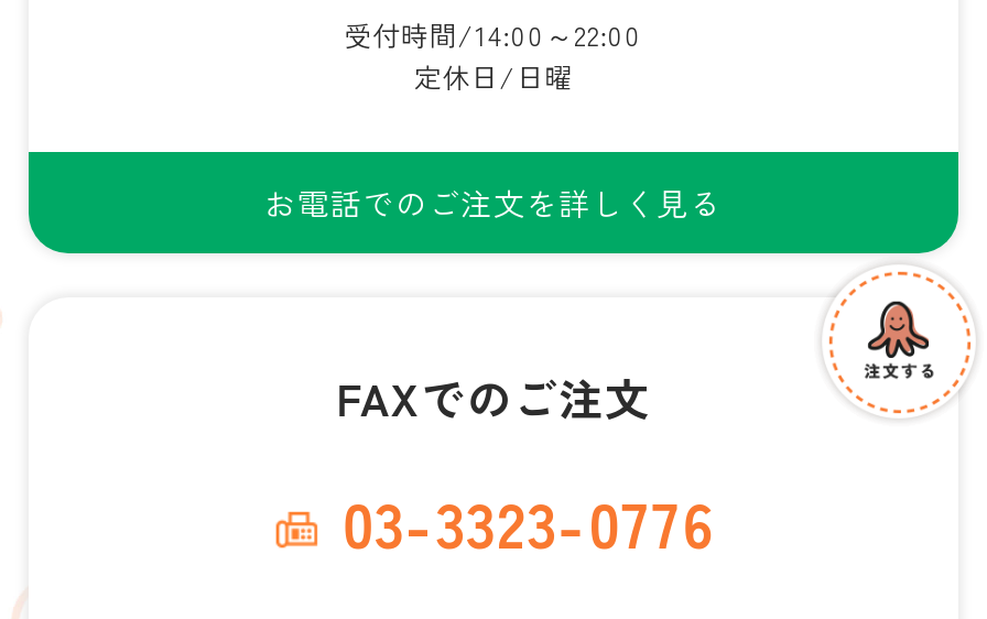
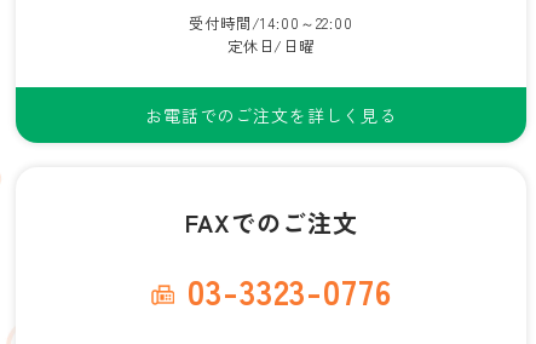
[826,269,974,416] [image] -> none

